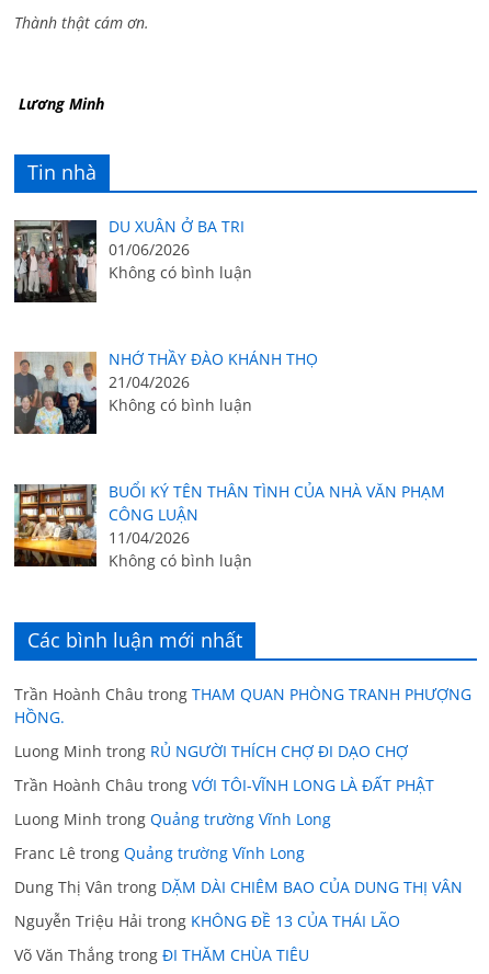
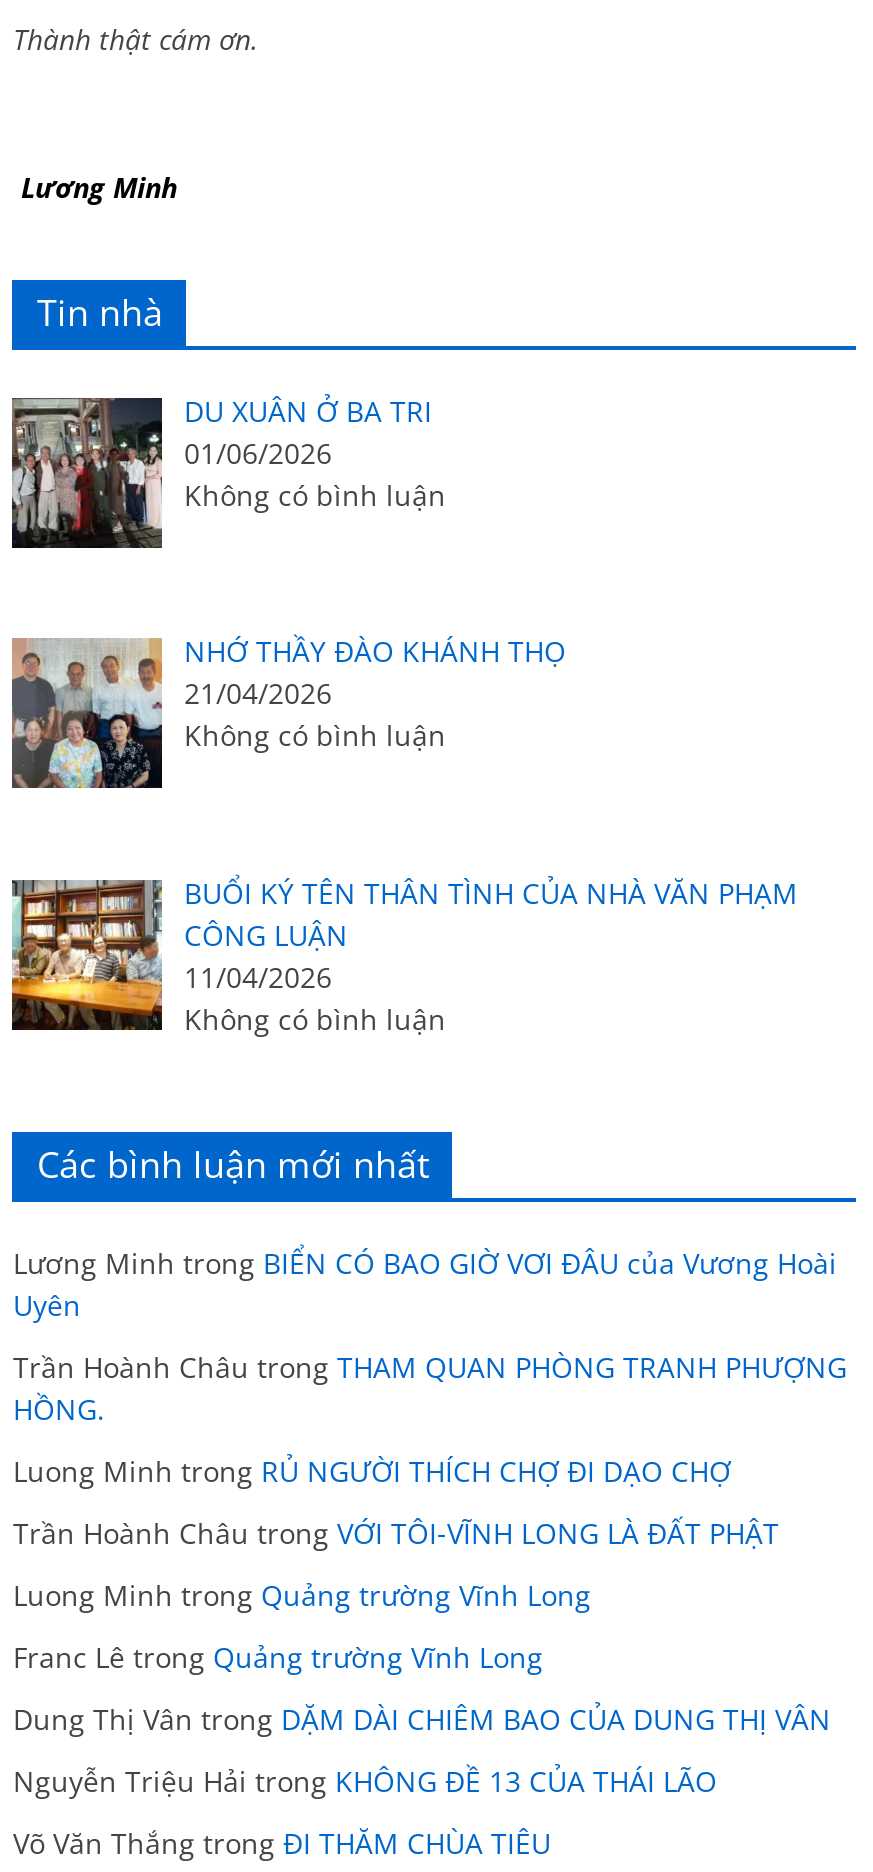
none -> [13,1243,837,1323] Lương Minh trong BIỂN CÓ BAO GIỜ VƠI ĐÂU của Vương Hoài | Uyên

